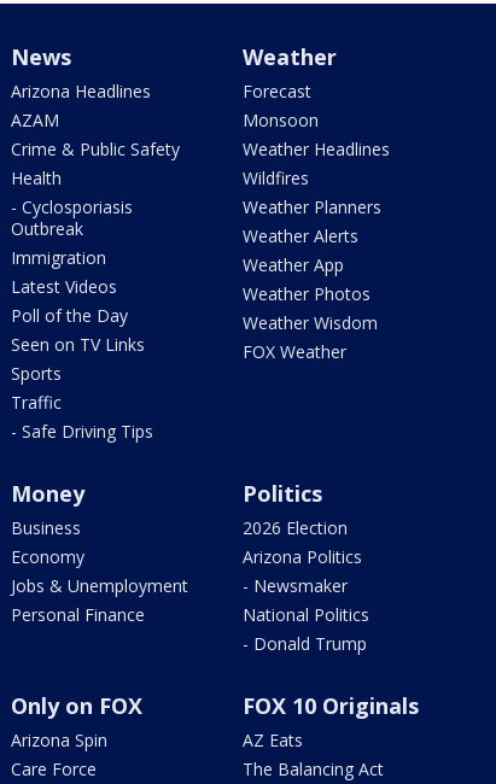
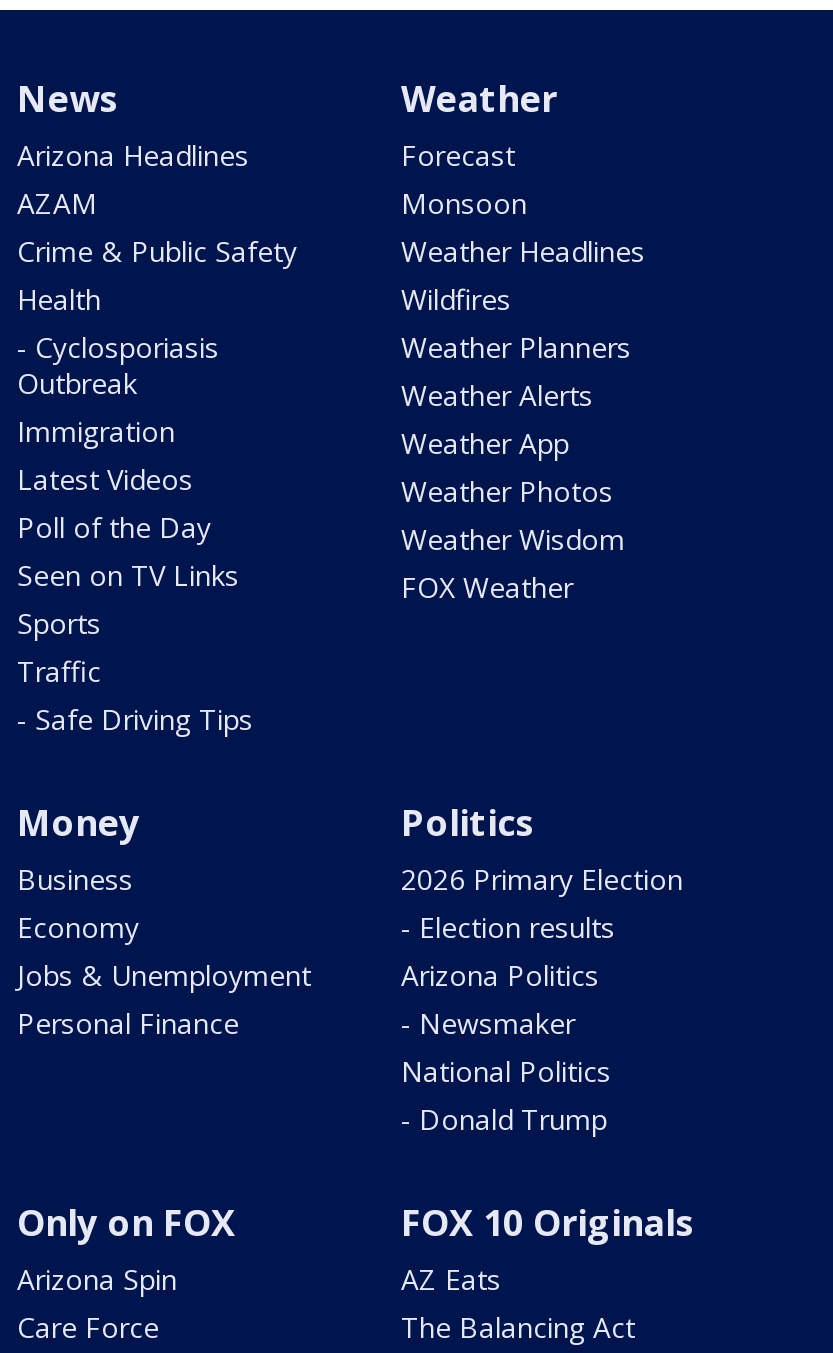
[243,516,348,539] 2026 Election -> [401,861,683,947] 2026 Primary Election | - Election results

